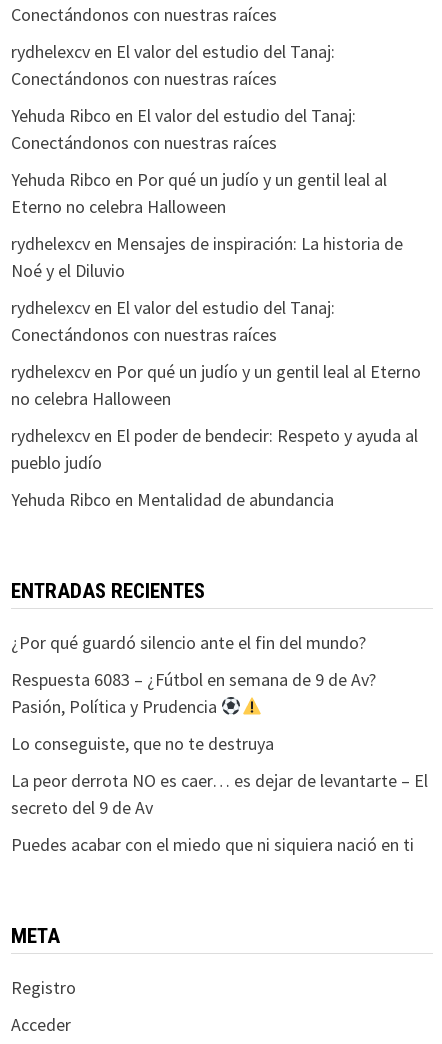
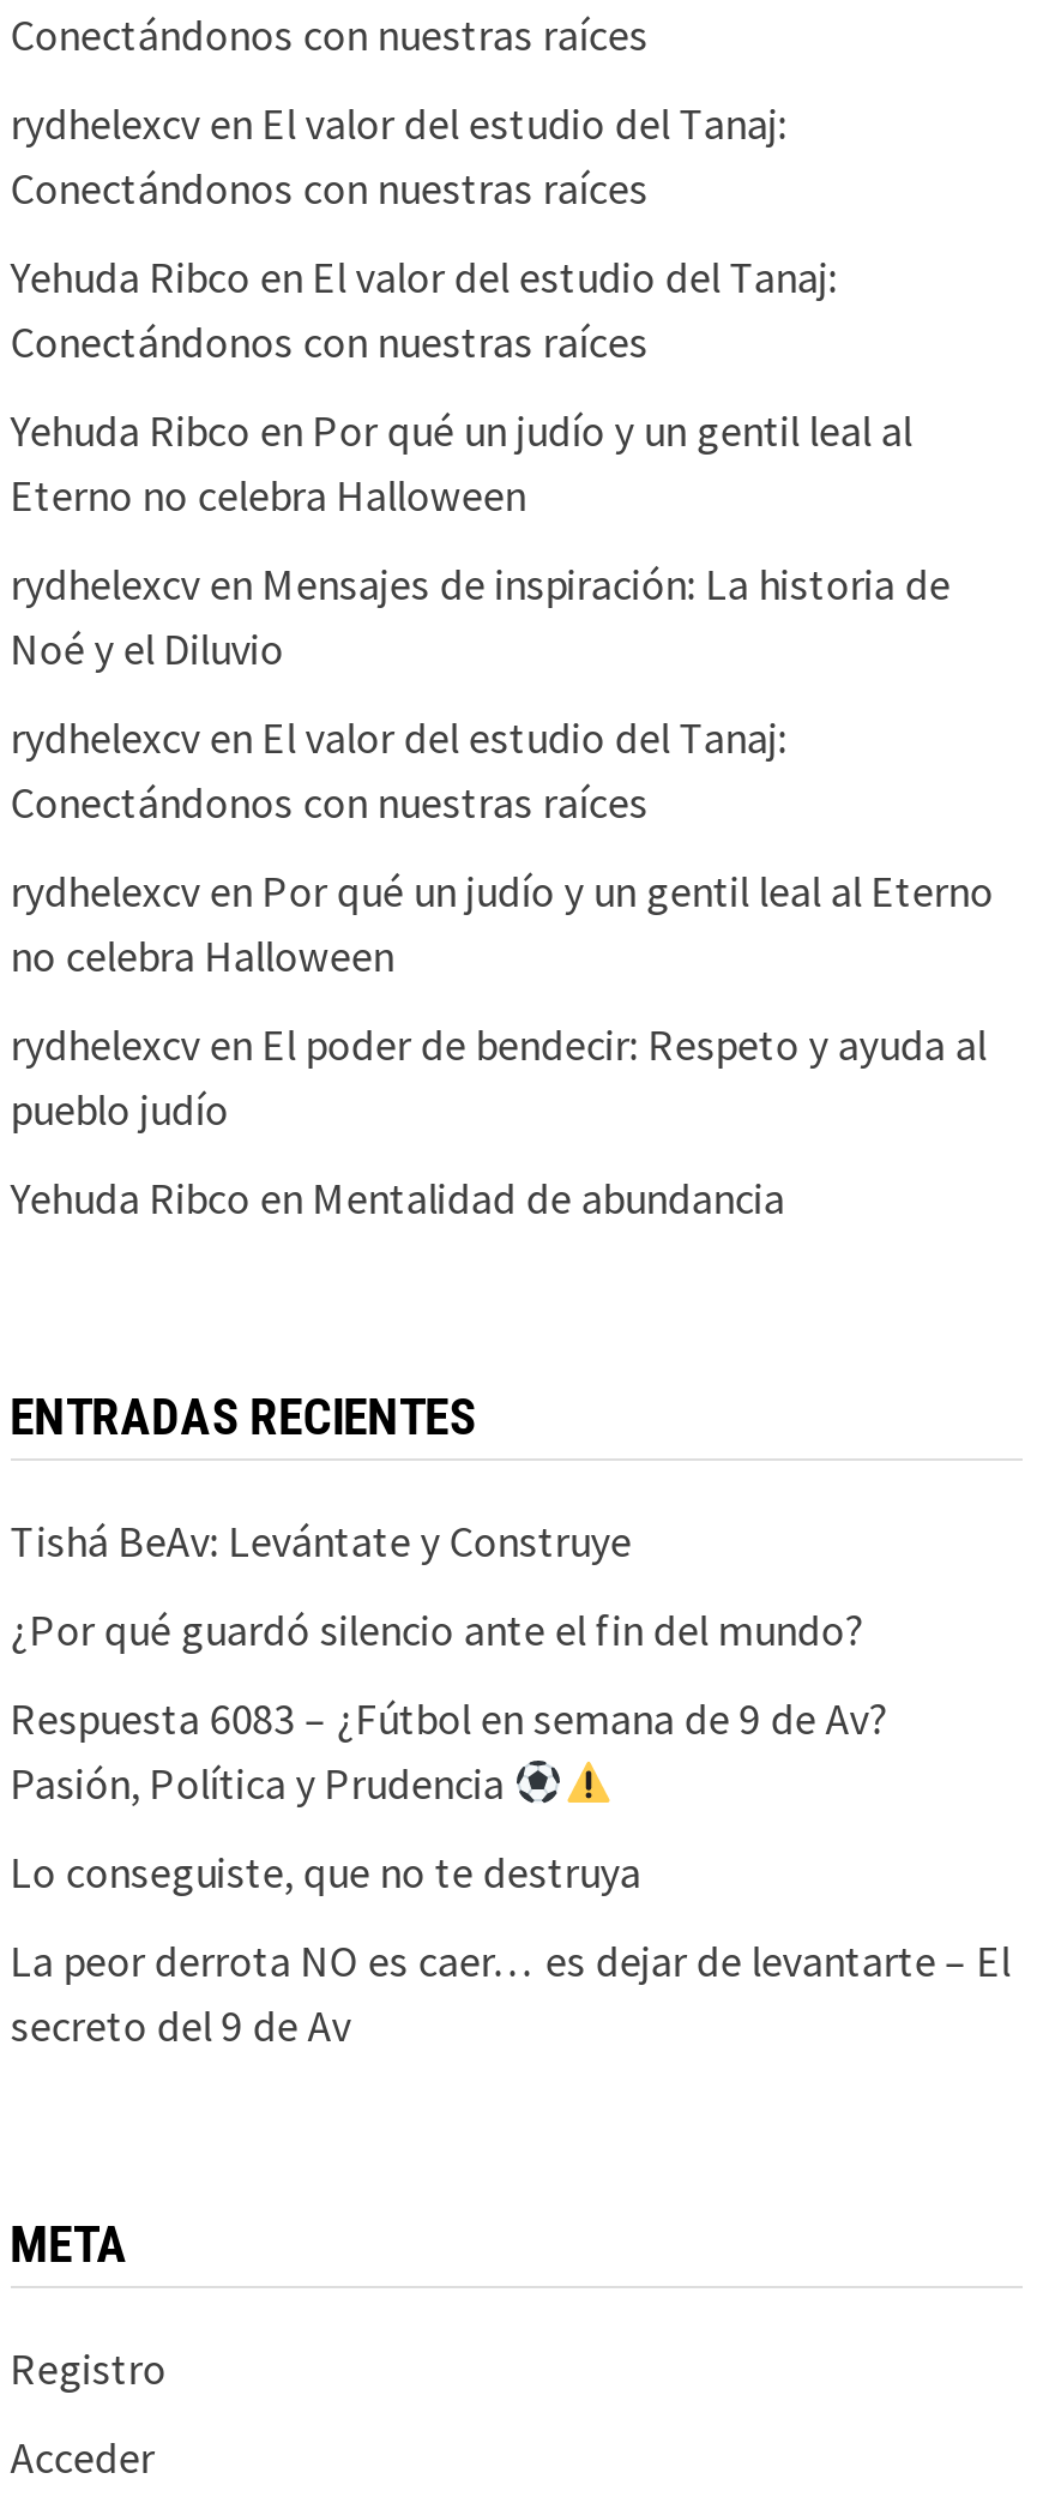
none -> [10,1515,631,1570] Tishá BeAv: Levántate y Construye
moved [11,631,428,819] -> [10,1603,1010,2054]: ¿Por qué guardó silencio ante el fin del mundo? | Respuesta 6083 – ¿Fútbol en semana de 9 de Av? | Pasión, Política y Prudencia | Lo conseguiste, que no te destruya | La peor derrota NO es caer… es dejar de levantarte – El | secreto del 9 de Av
[11,833,414,856] Puedes acabar con el miedo que ni siquiera nació en ti -> none

